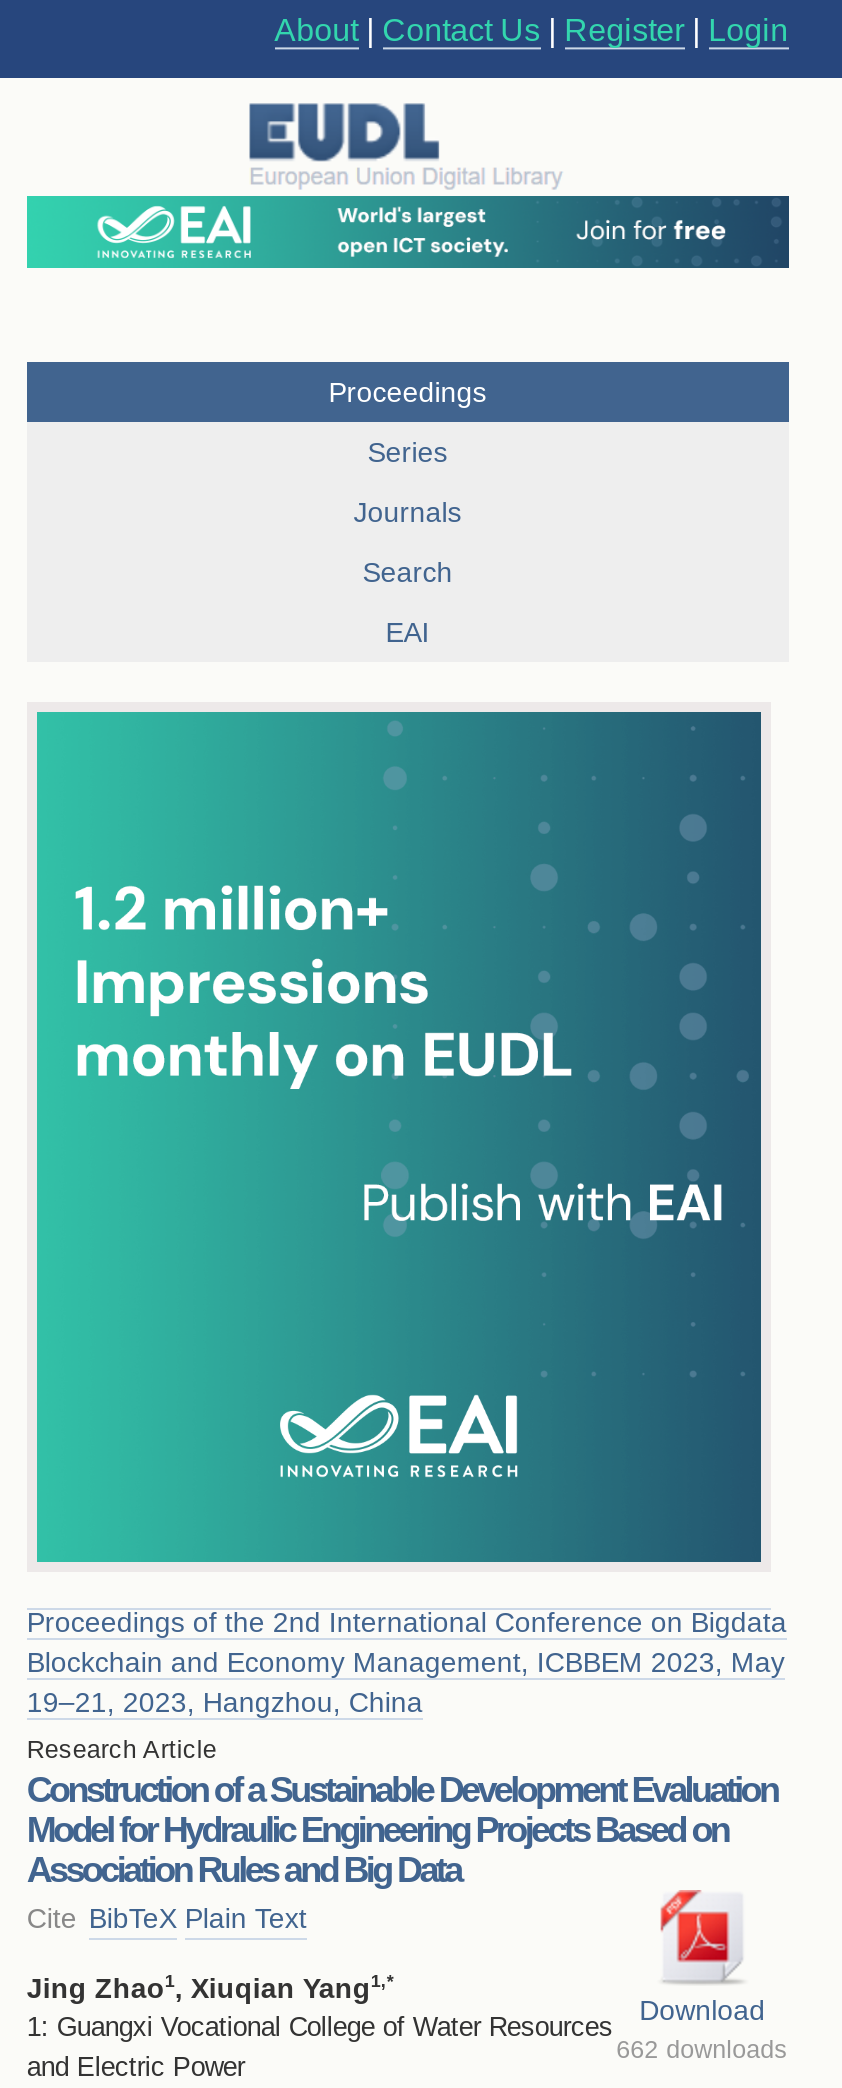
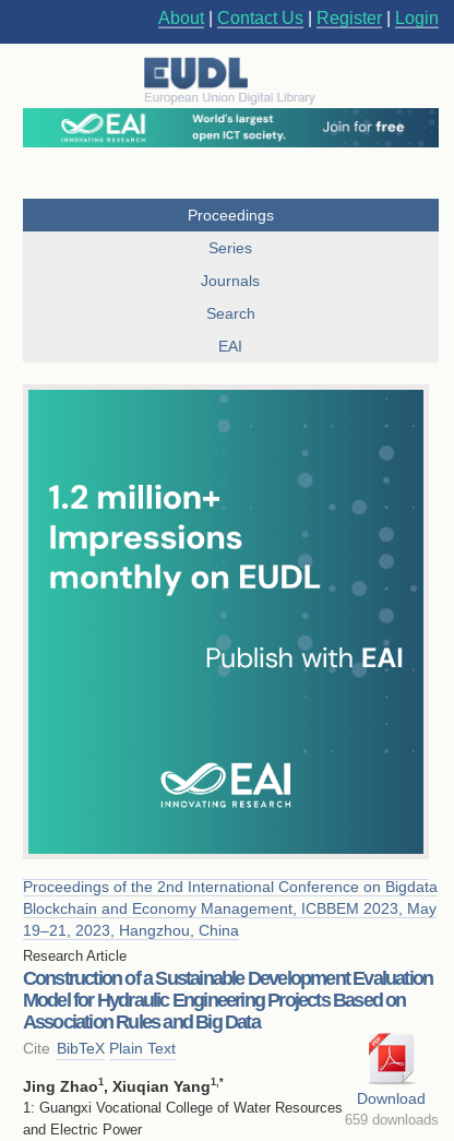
[616,2035,788,2063] 662 downloads -> [344,1112,438,1128] 659 downloads

